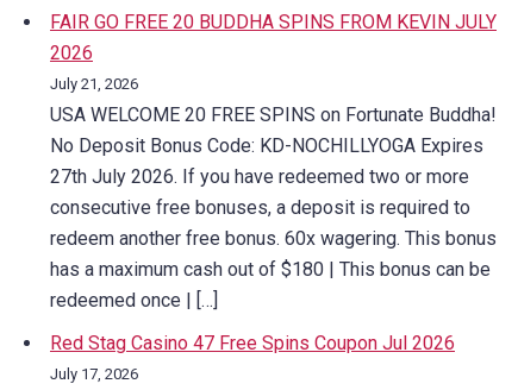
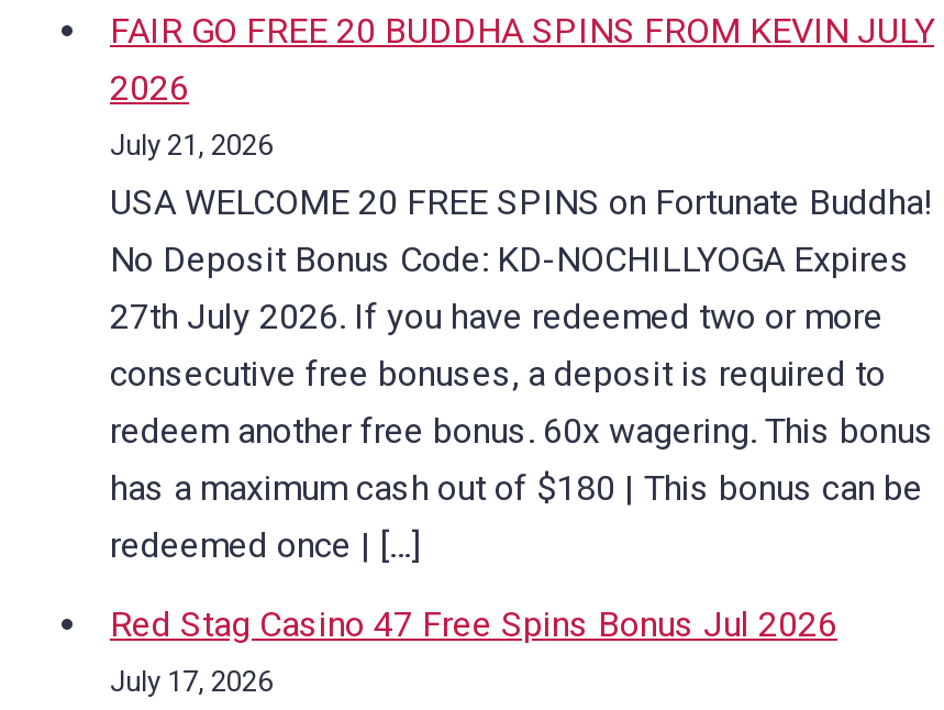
[50,332,455,355] Red Stag Casino 47 Free Spins Coupon Jul 2026 -> [110,604,837,646] Red Stag Casino 47 Free Spins Bonus Jul 2026

